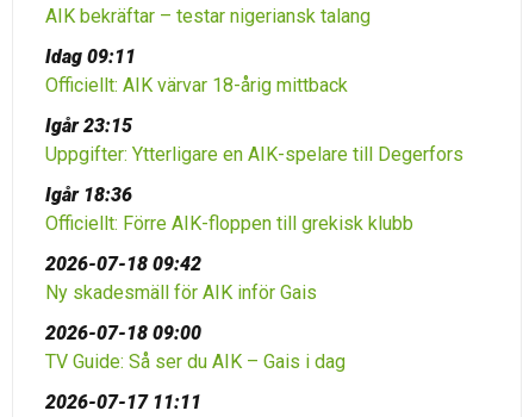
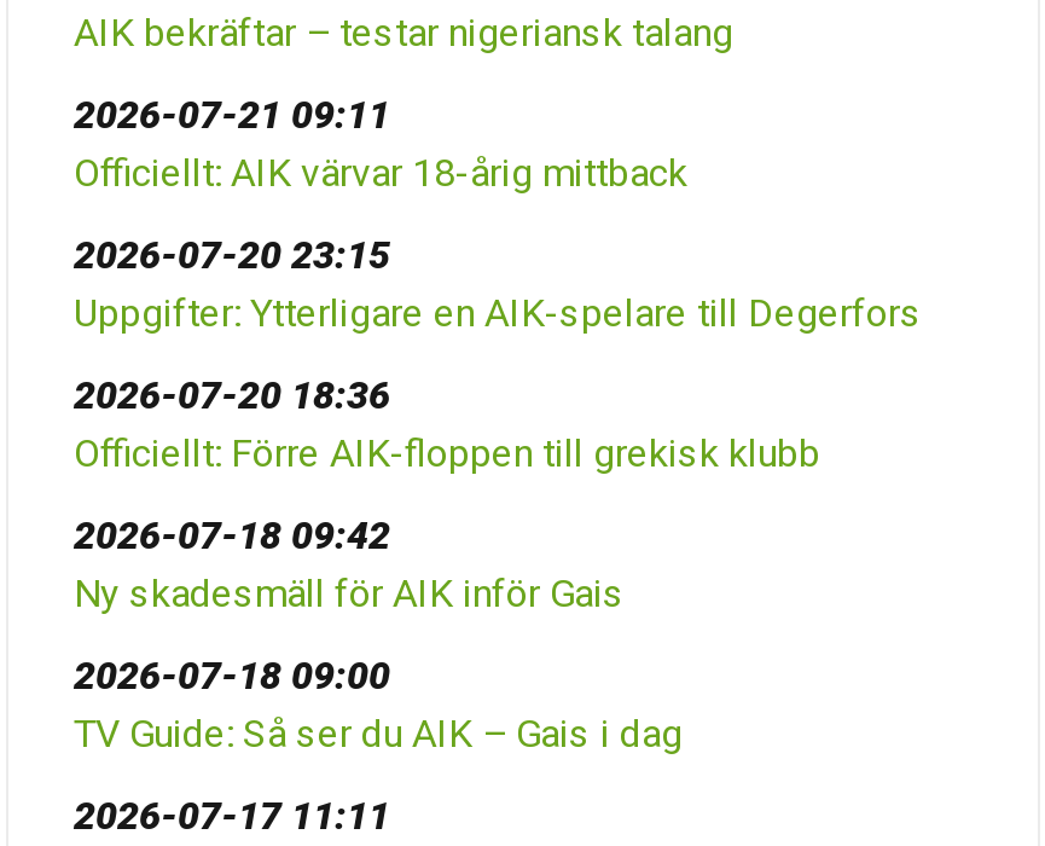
[45,45,136,68] Idag 09:11 -> [74,92,390,138] 2026-07-21 09:11
[45,114,132,137] Igår 23:15 -> [74,232,390,278] 2026-07-20 23:15
[45,183,132,206] Igår 18:36 -> [74,372,390,418] 2026-07-20 18:36

